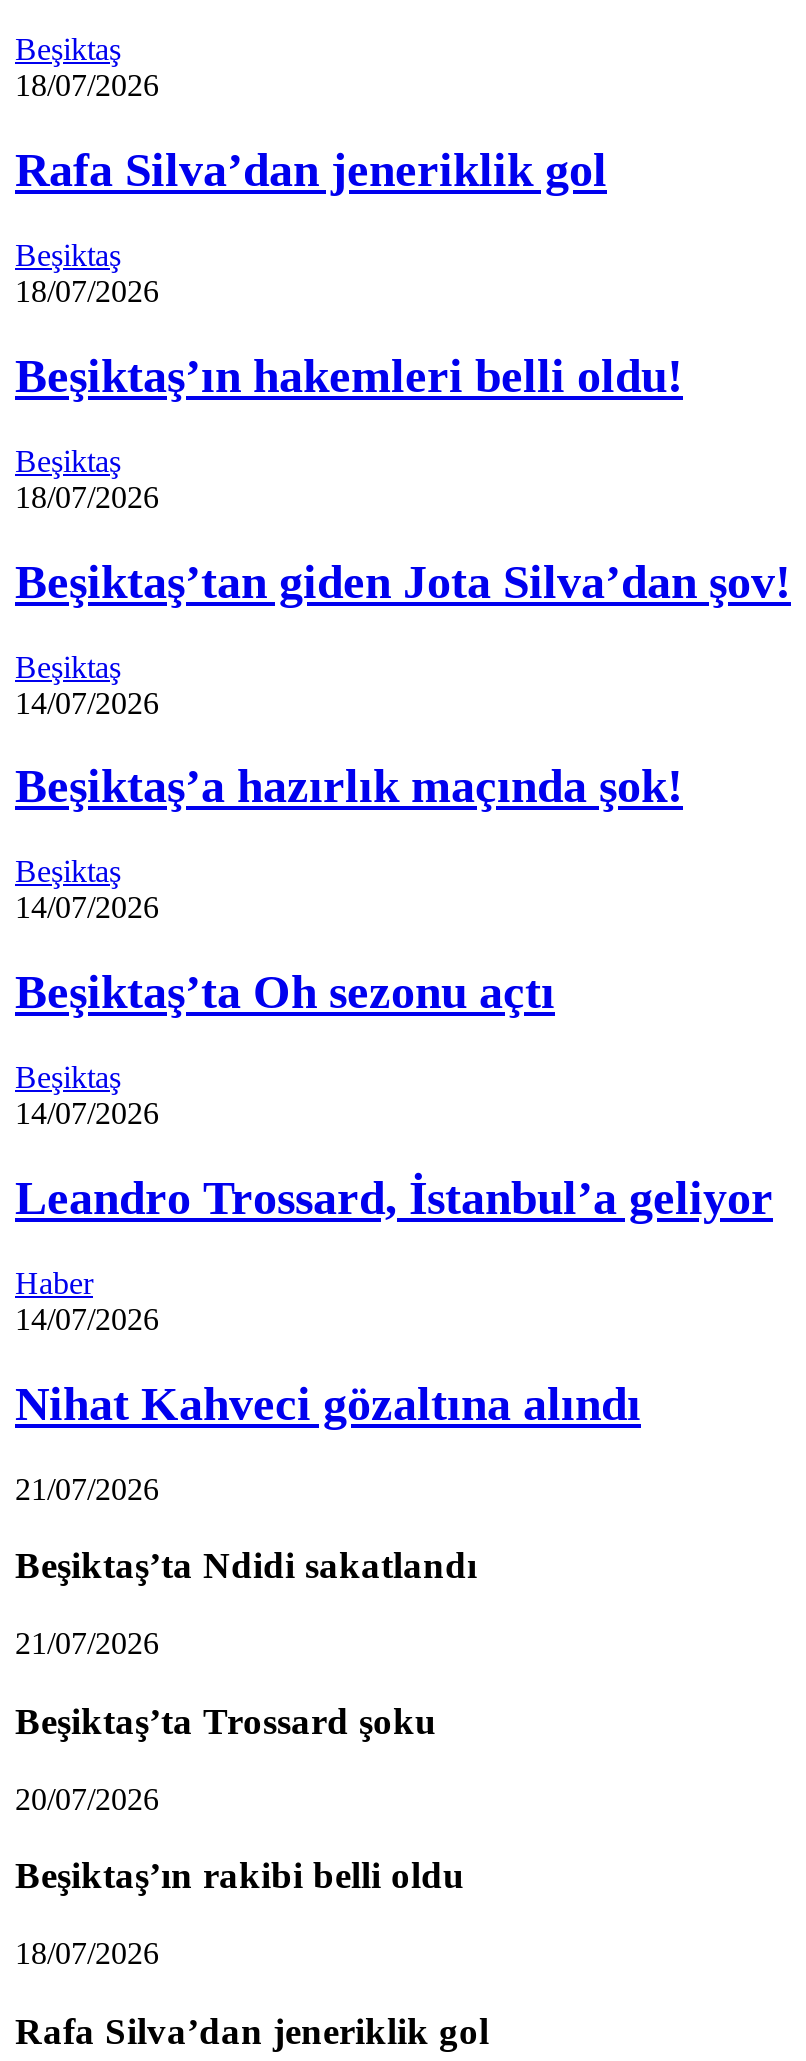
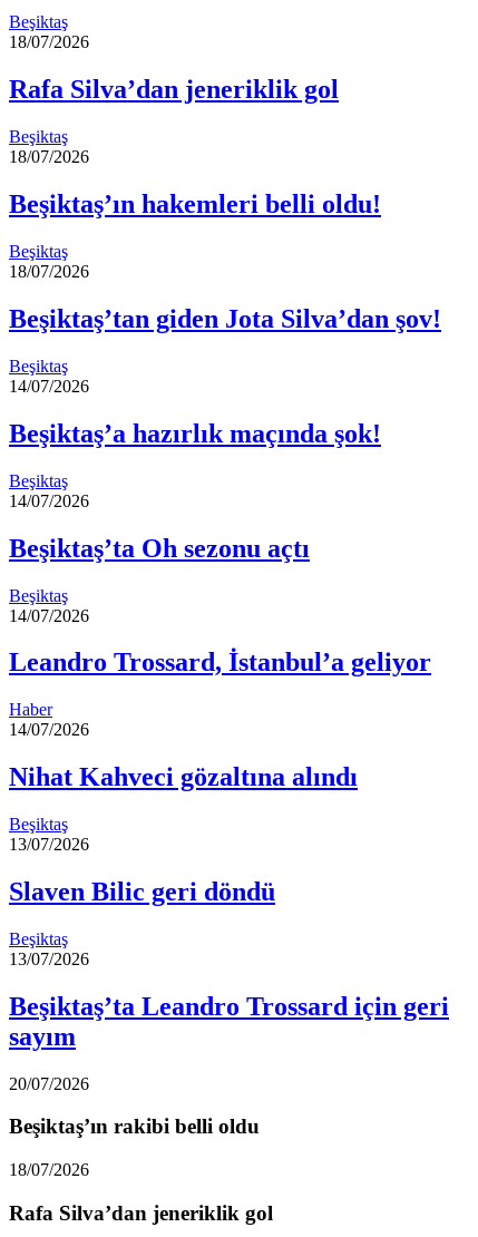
[15,1471,159,1505] 21/07/2026 -> [9,815,89,854] Beşiktaş | 13/07/2026
[15,1545,477,1587] Beşiktaş’ta Ndidi sakatlandı -> [9,877,275,906] Slaven Bilic geri döndü
[15,1626,159,1660] 21/07/2026 -> [9,929,89,968] Beşiktaş | 13/07/2026
[15,1700,437,1742] Beşiktaş’ta Trossard şoku -> [9,992,449,1051] Beşiktaş’ta Leandro Trossard için geri | sayım

